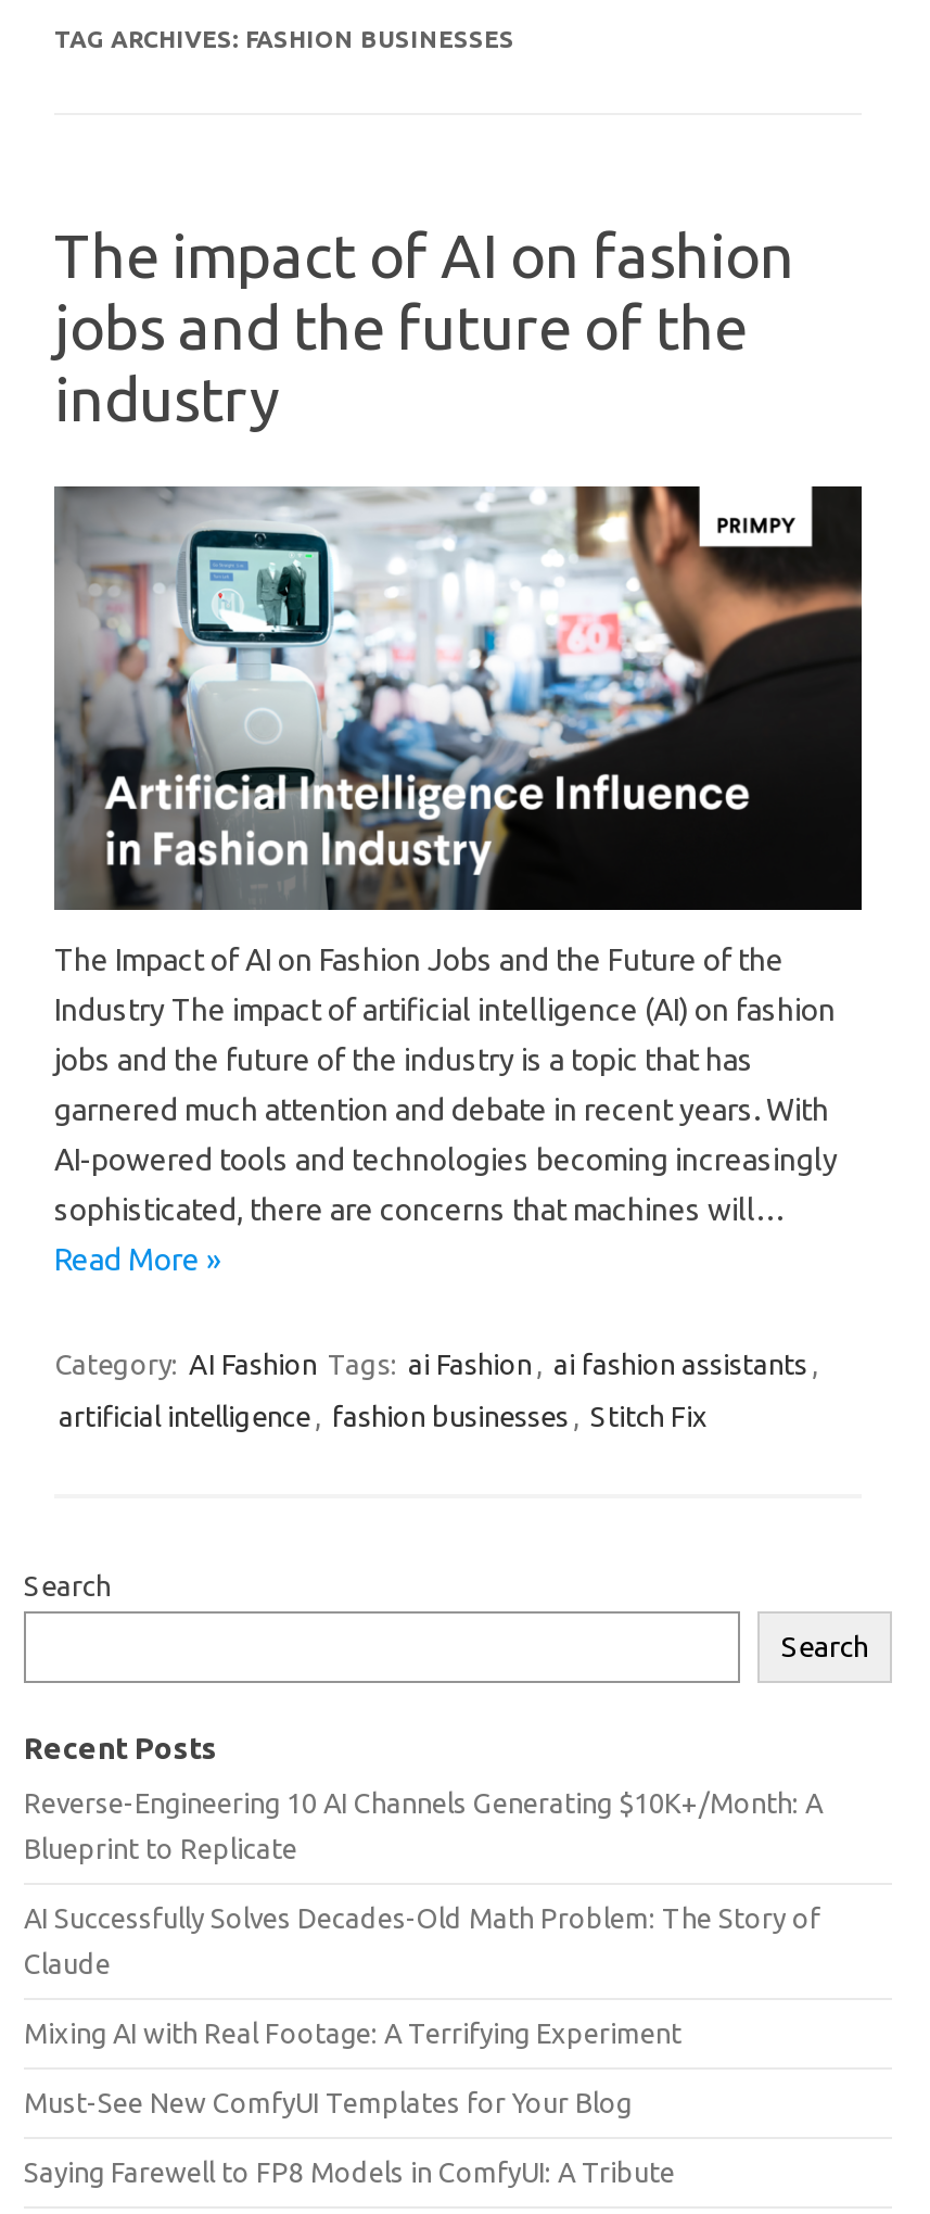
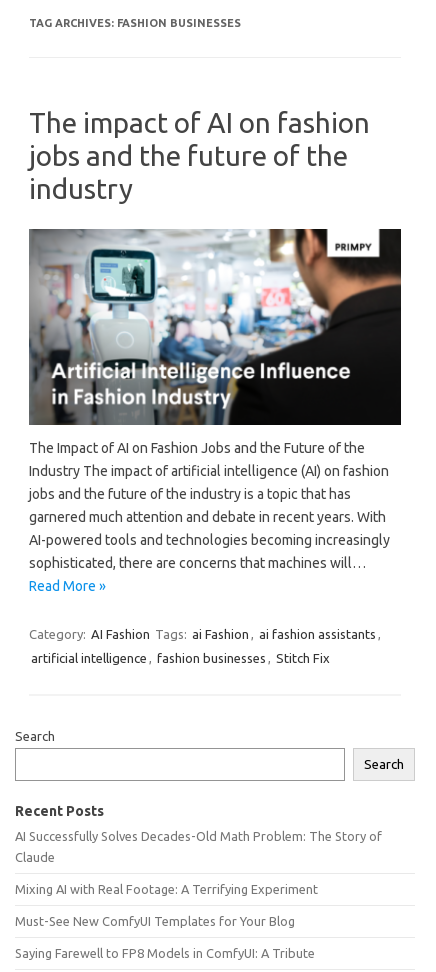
[24,1787,823,1863] Reverse-Engineering 10 AI Channels Generating $10K+/Month: A | Blueprint to Replicate -> none

